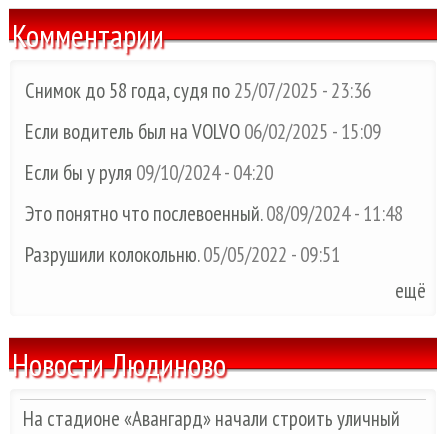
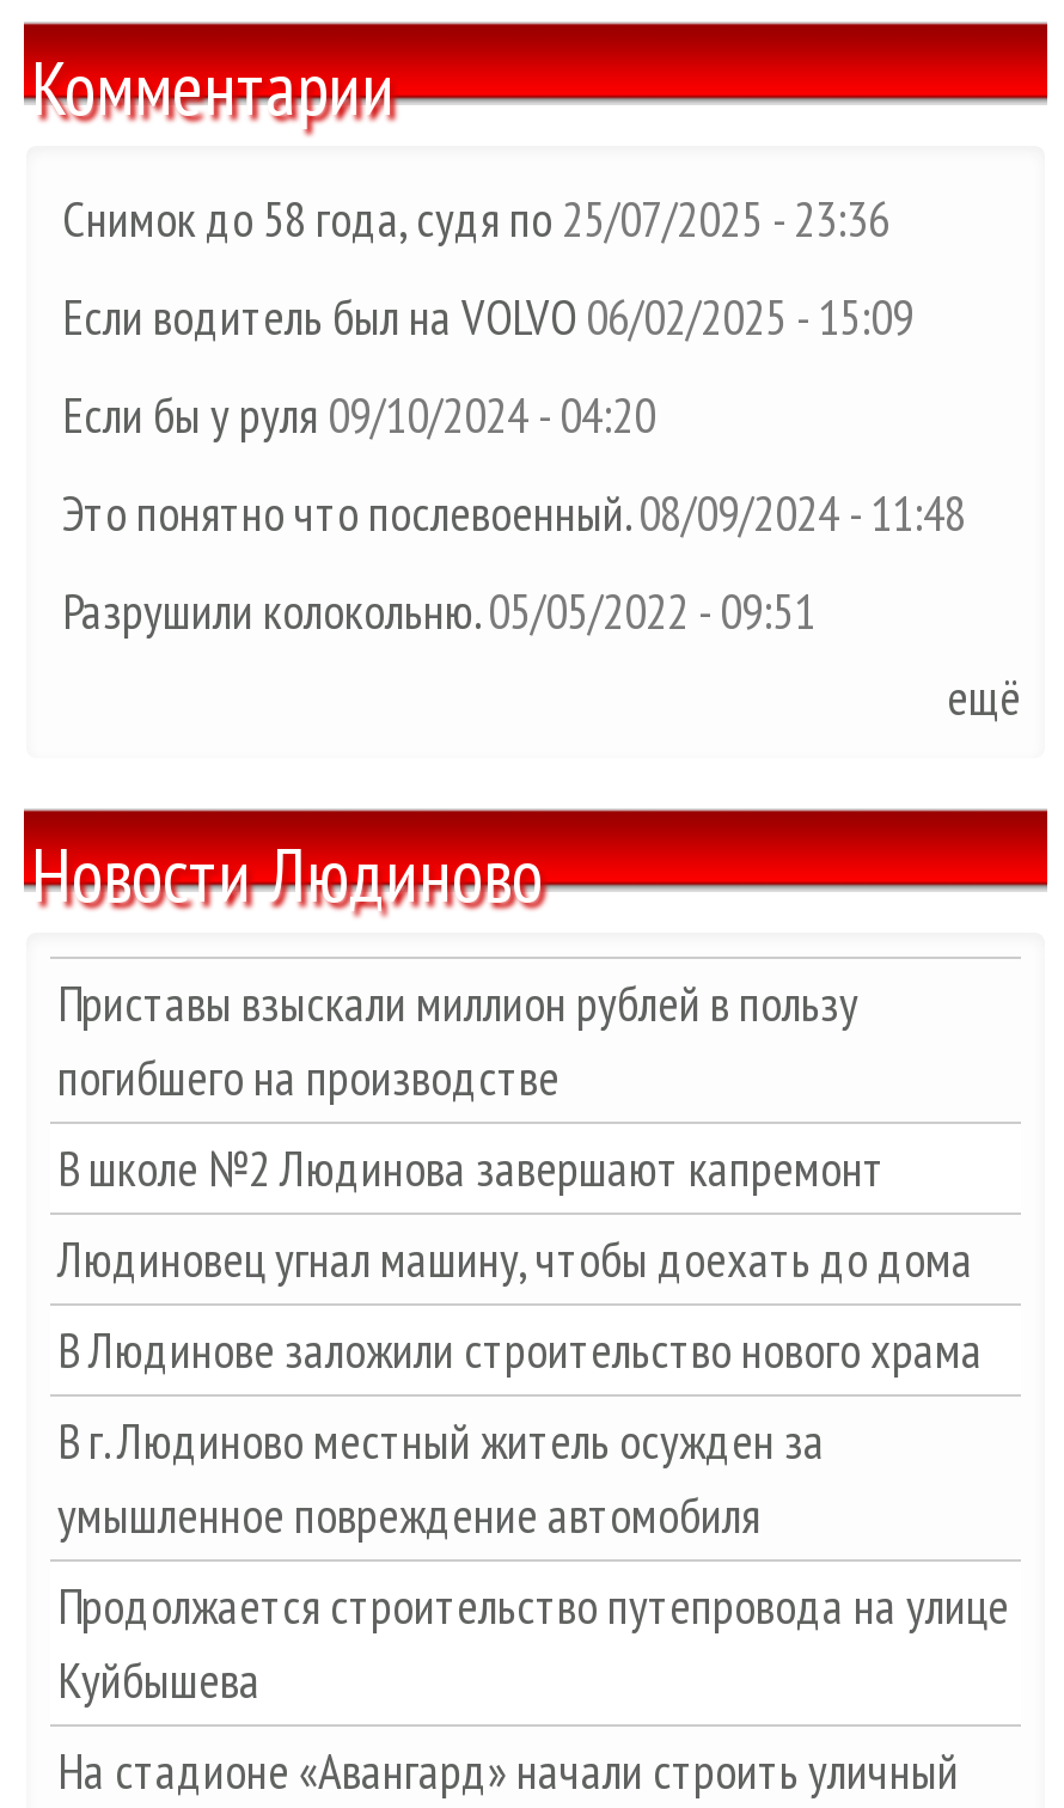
none -> [57,970,1009,1712] Приставы взыскали миллион рублей в пользу | погибшего на производстве | В школе №2 Людинова завершают капремонт | Людиновец угнал машину, чтобы доехать до дома | В Людинове заложили строительство нового храма | В г. Людиново местный житель осужден за | умышленное повреждение автомобиля | Продолжается строительство путепровода на улице | Куйбышева

